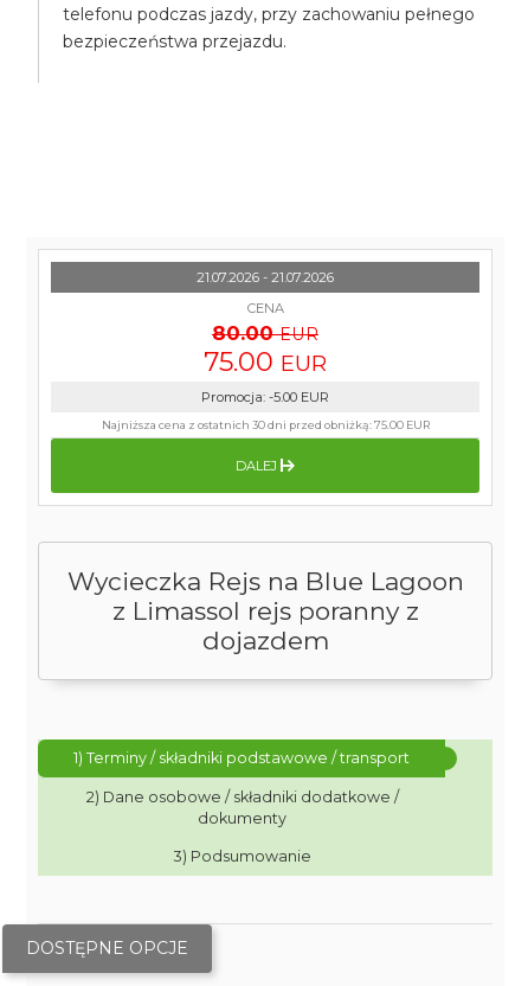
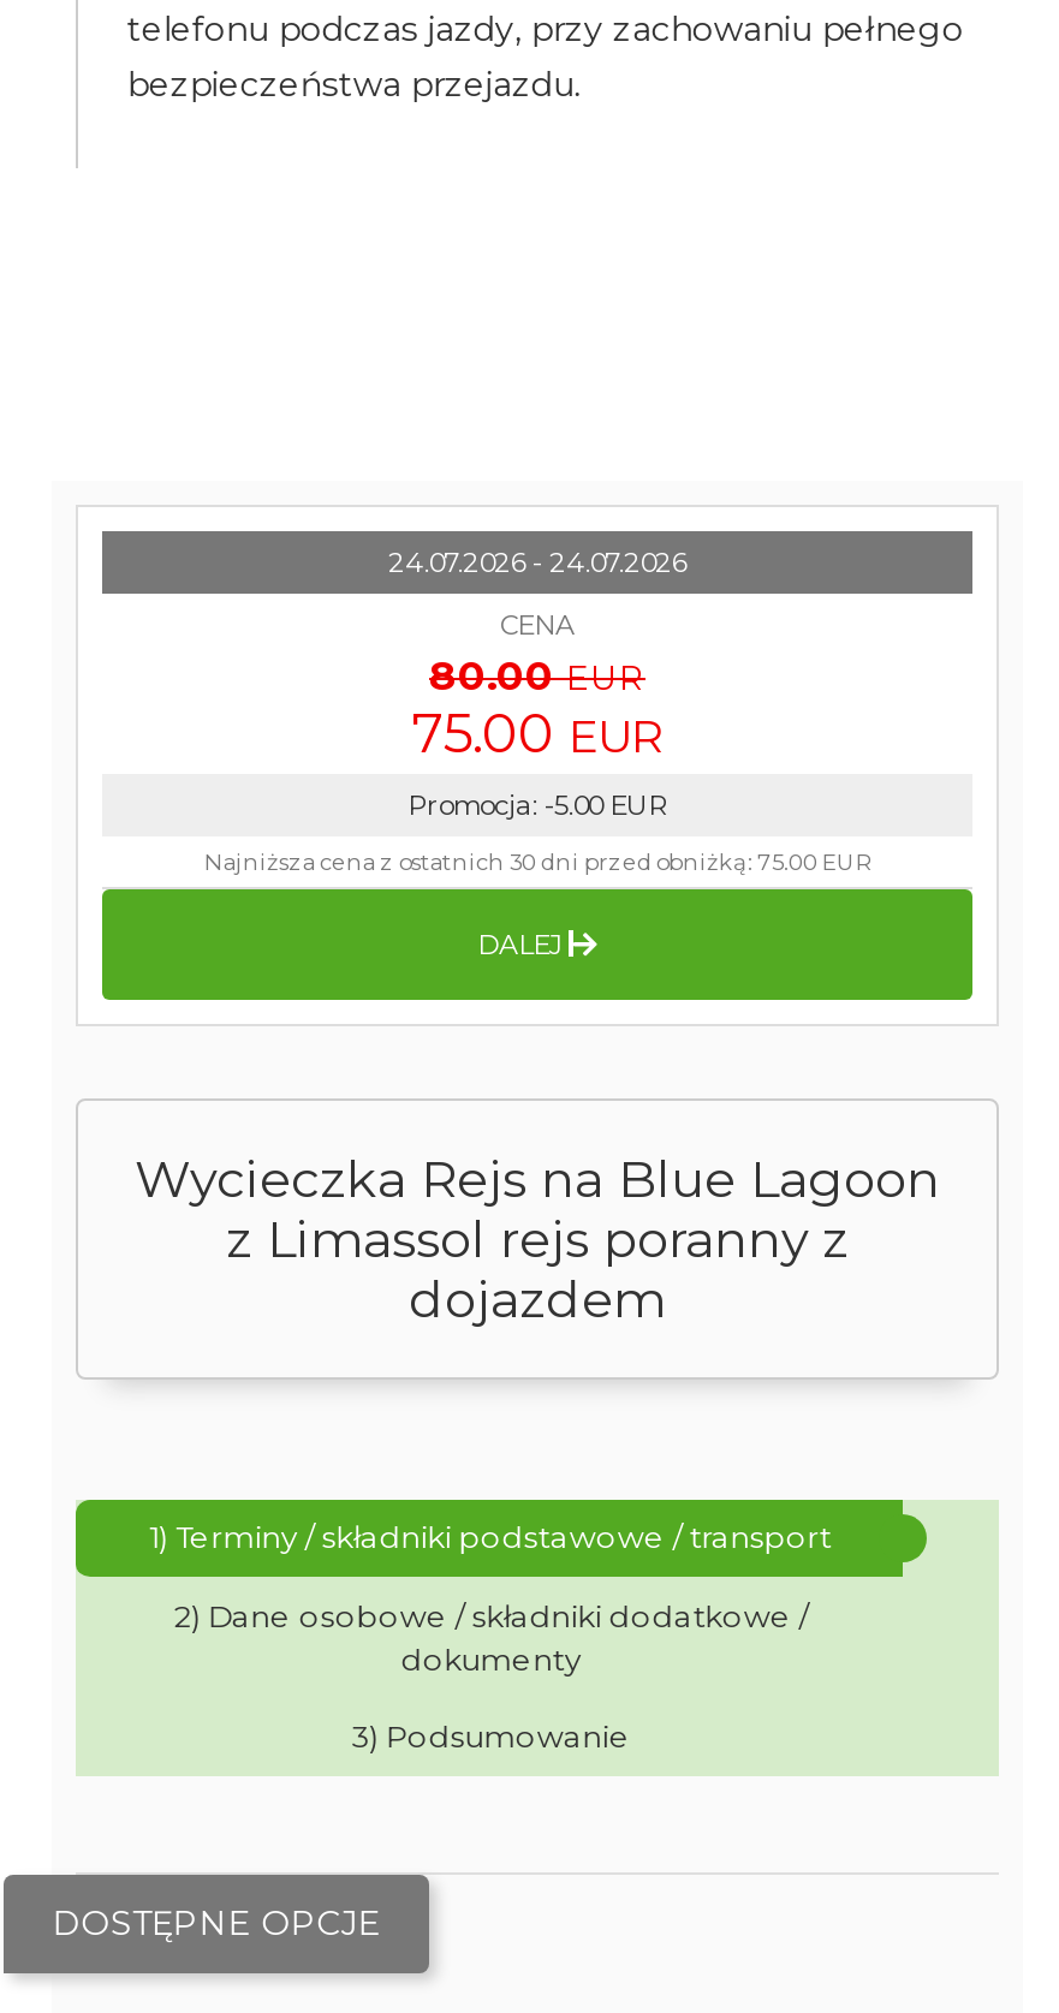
[197,269,334,286] 21.07.2026 - 21.07.2026 -> [388,546,686,579] 24.07.2026 - 24.07.2026

